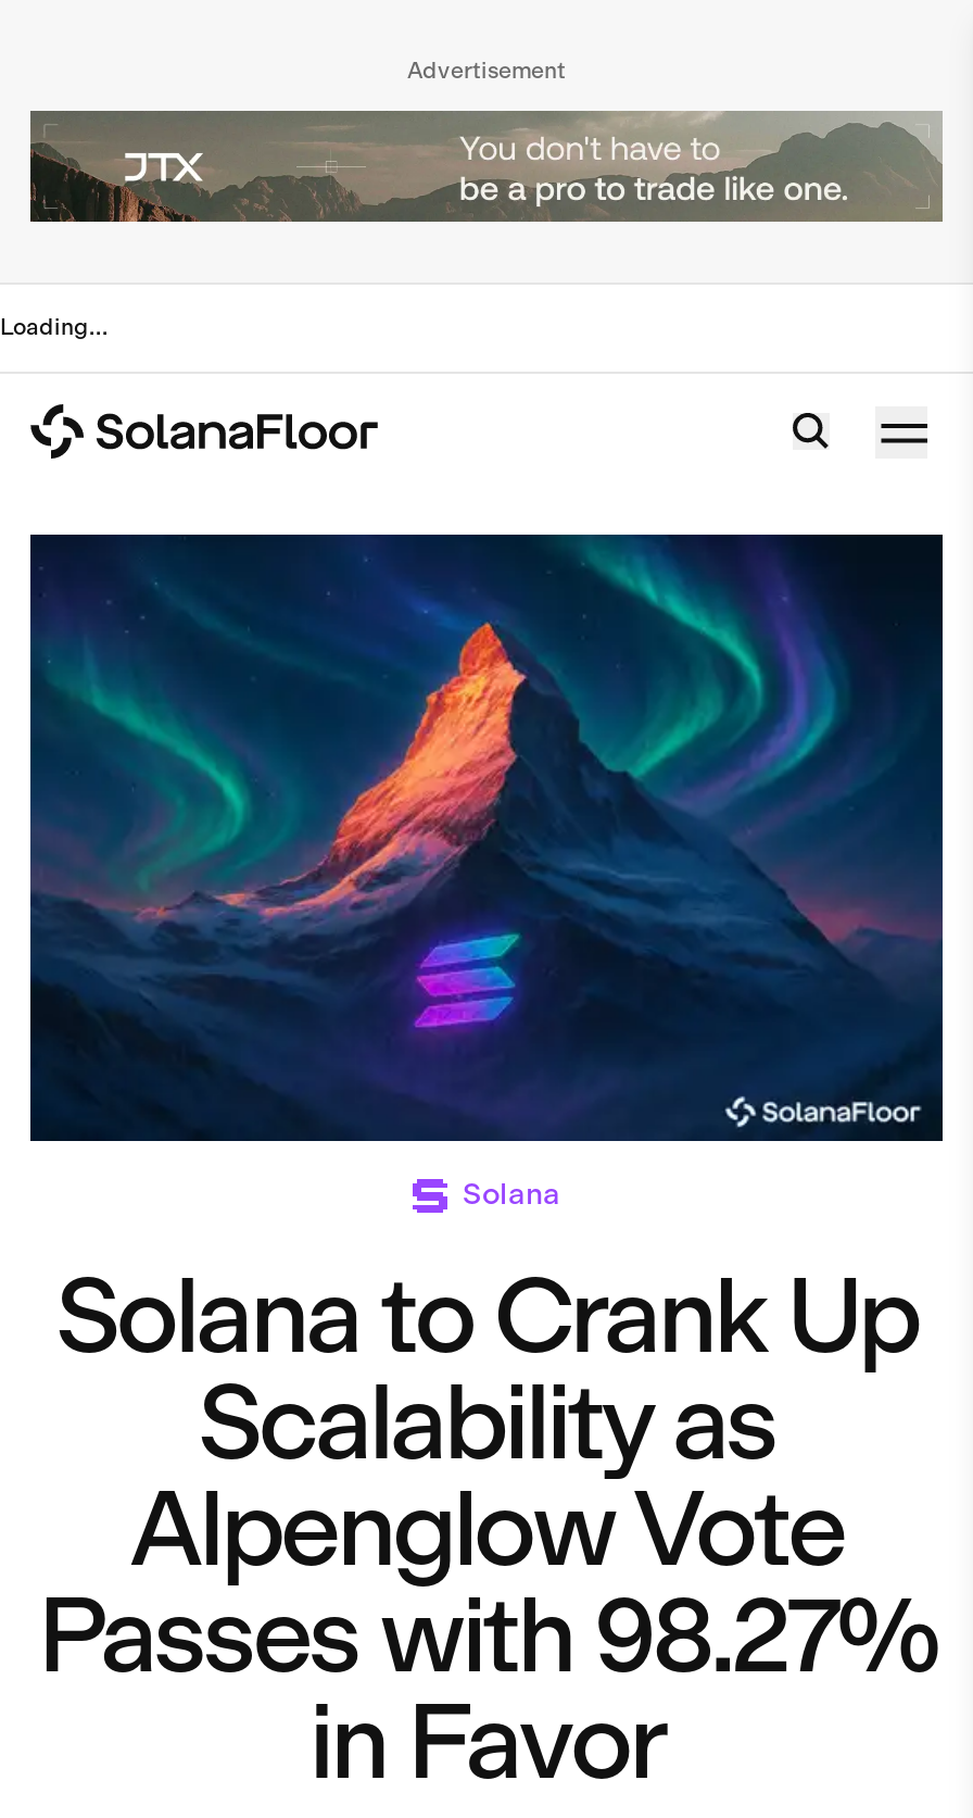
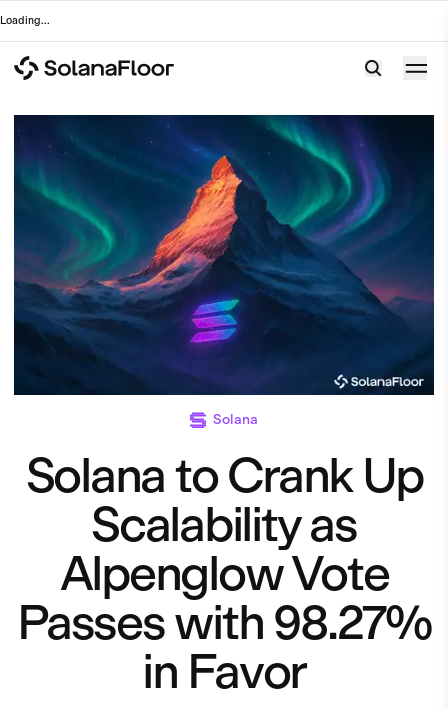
[407,57,566,85] Advertisement -> none
[28,109,945,224] [image] -> none

